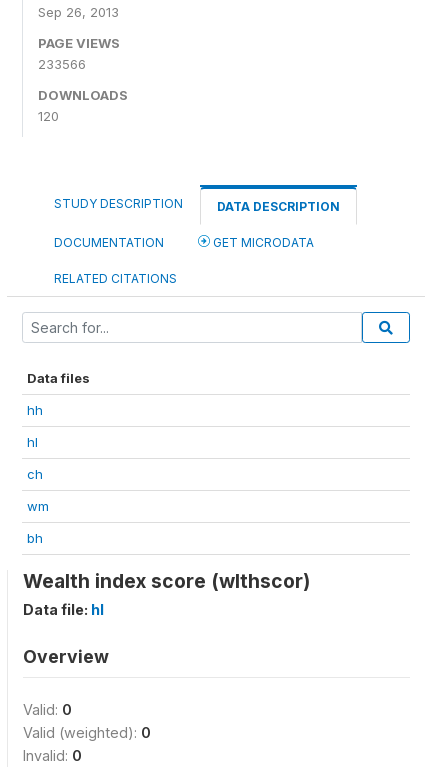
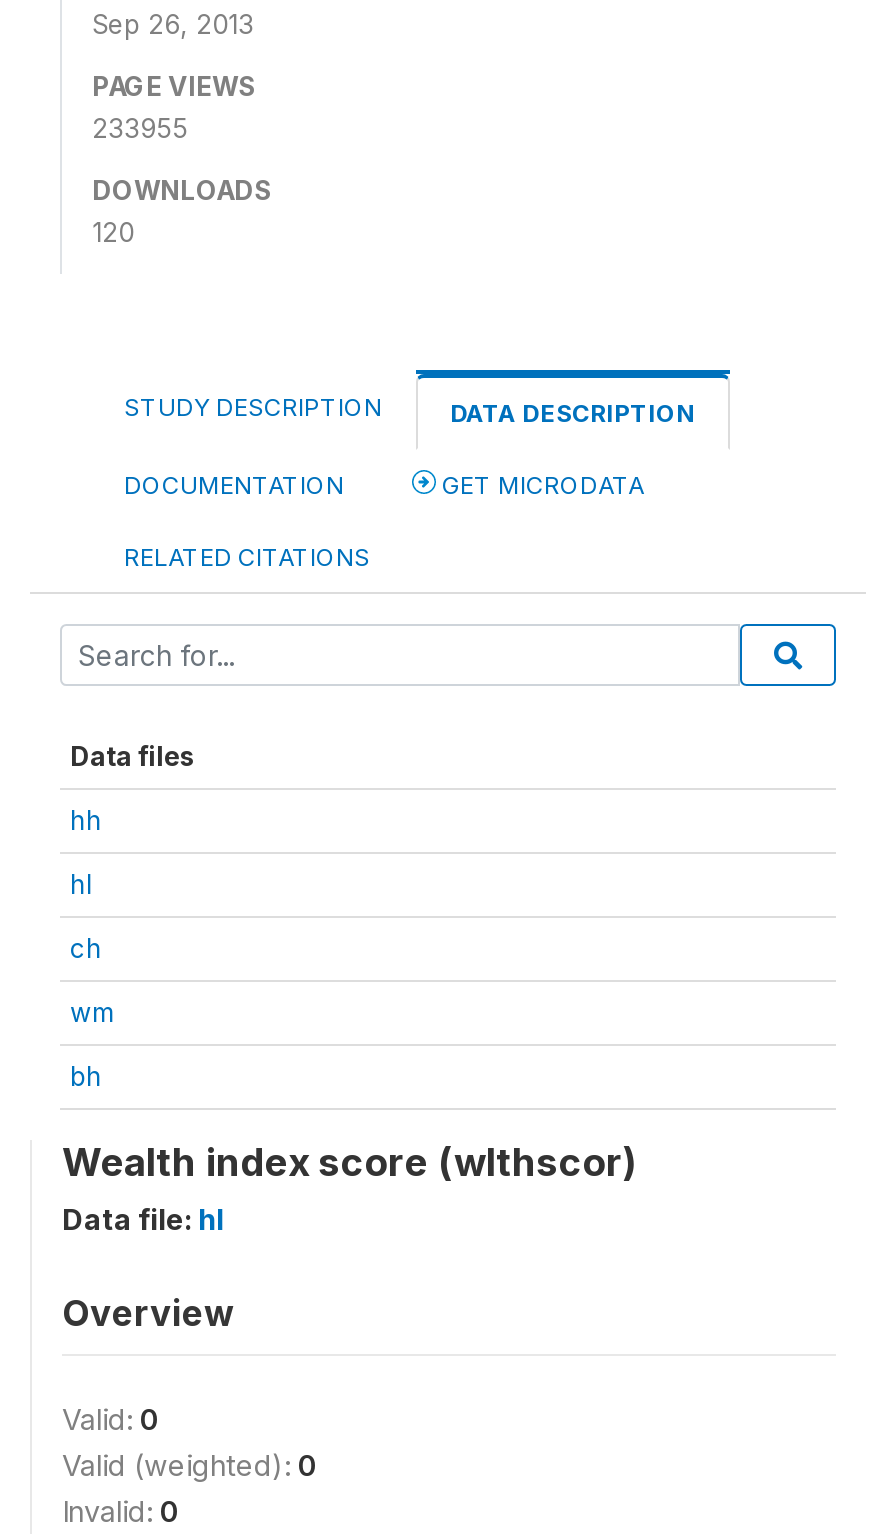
[38,55,86,71] 233566 -> [92,111,188,143] 233955

